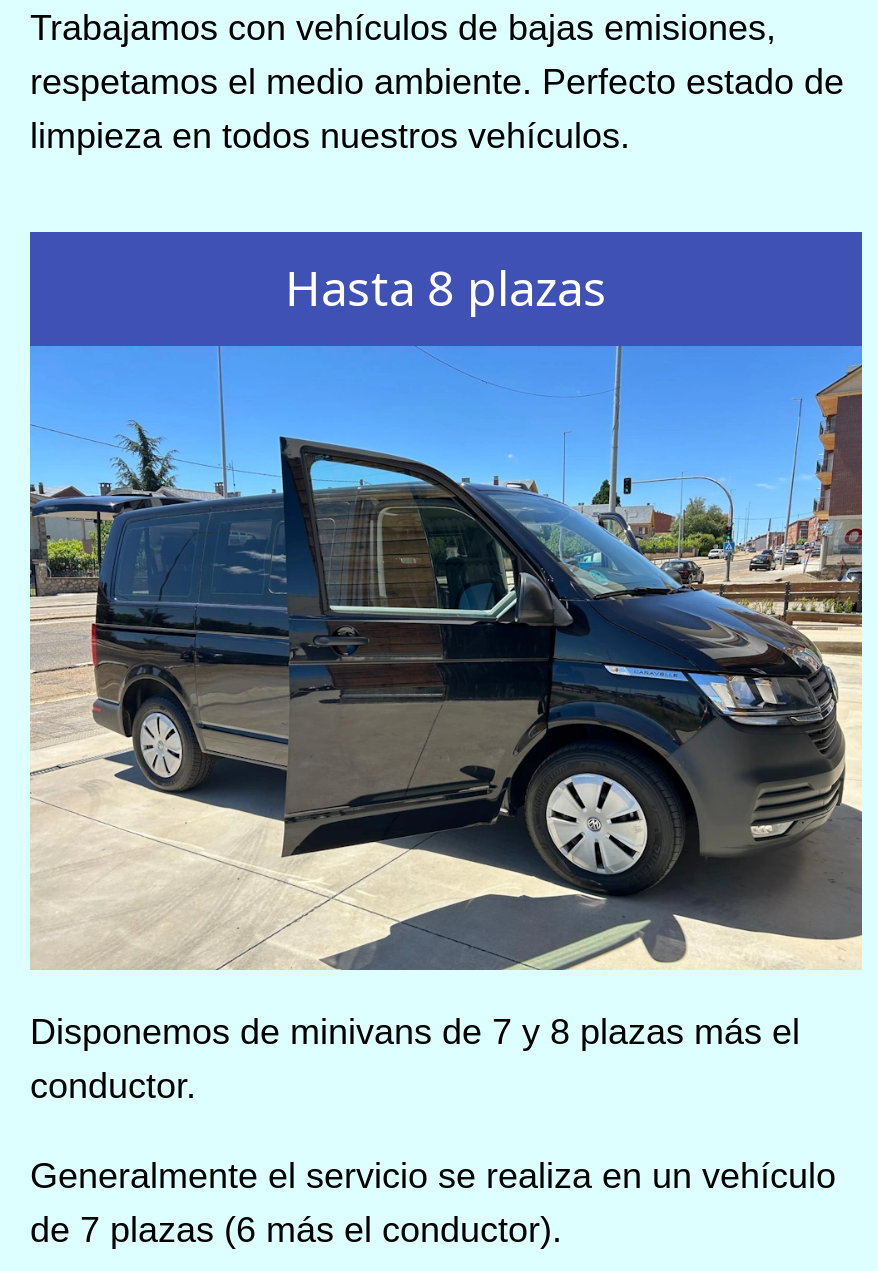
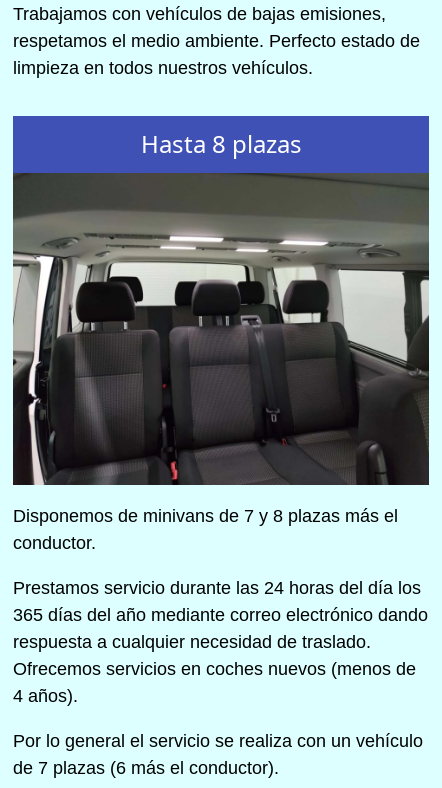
[28,346,864,972] [image] -> [12,172,430,486] [image]
[30,1155,836,1195] Generalmente el servicio se realiza en un vehículo -> [13,577,428,750] Prestamos servicio durante las 24 horas del día los | 365 días del año mediante correo electrónico dando | respuesta a cualquier necesidad de traslado. | Ofrecemos servicios en coches nuevos (menos de | 4 años). | Por lo general el servicio se realiza con un vehículo

